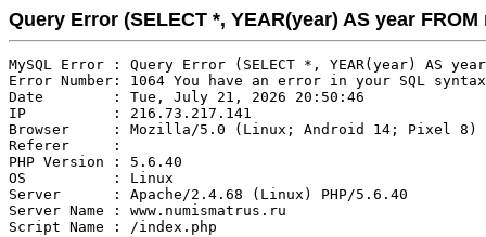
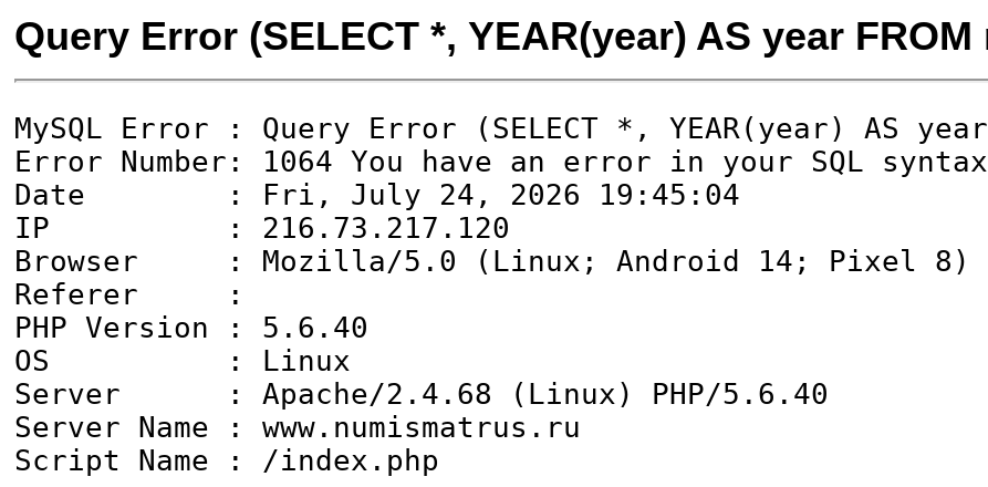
[9,89,364,105] Date : Tue, July 21, 2026 20:50:46 -> [14,178,740,211] Date : Fri, July 24, 2026 19:45:04
[9,105,252,121] IP : 216.73.217.141 -> [14,211,510,245] IP : 216.73.217.120

